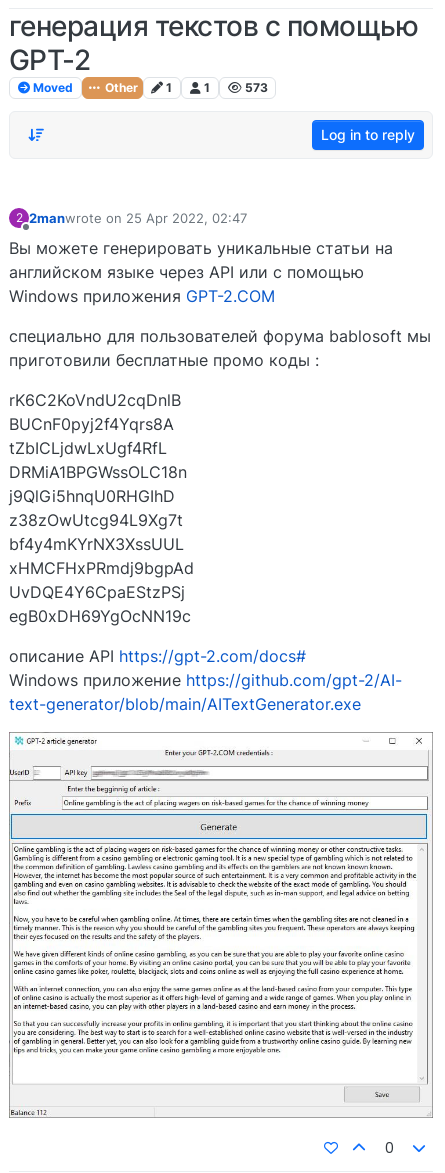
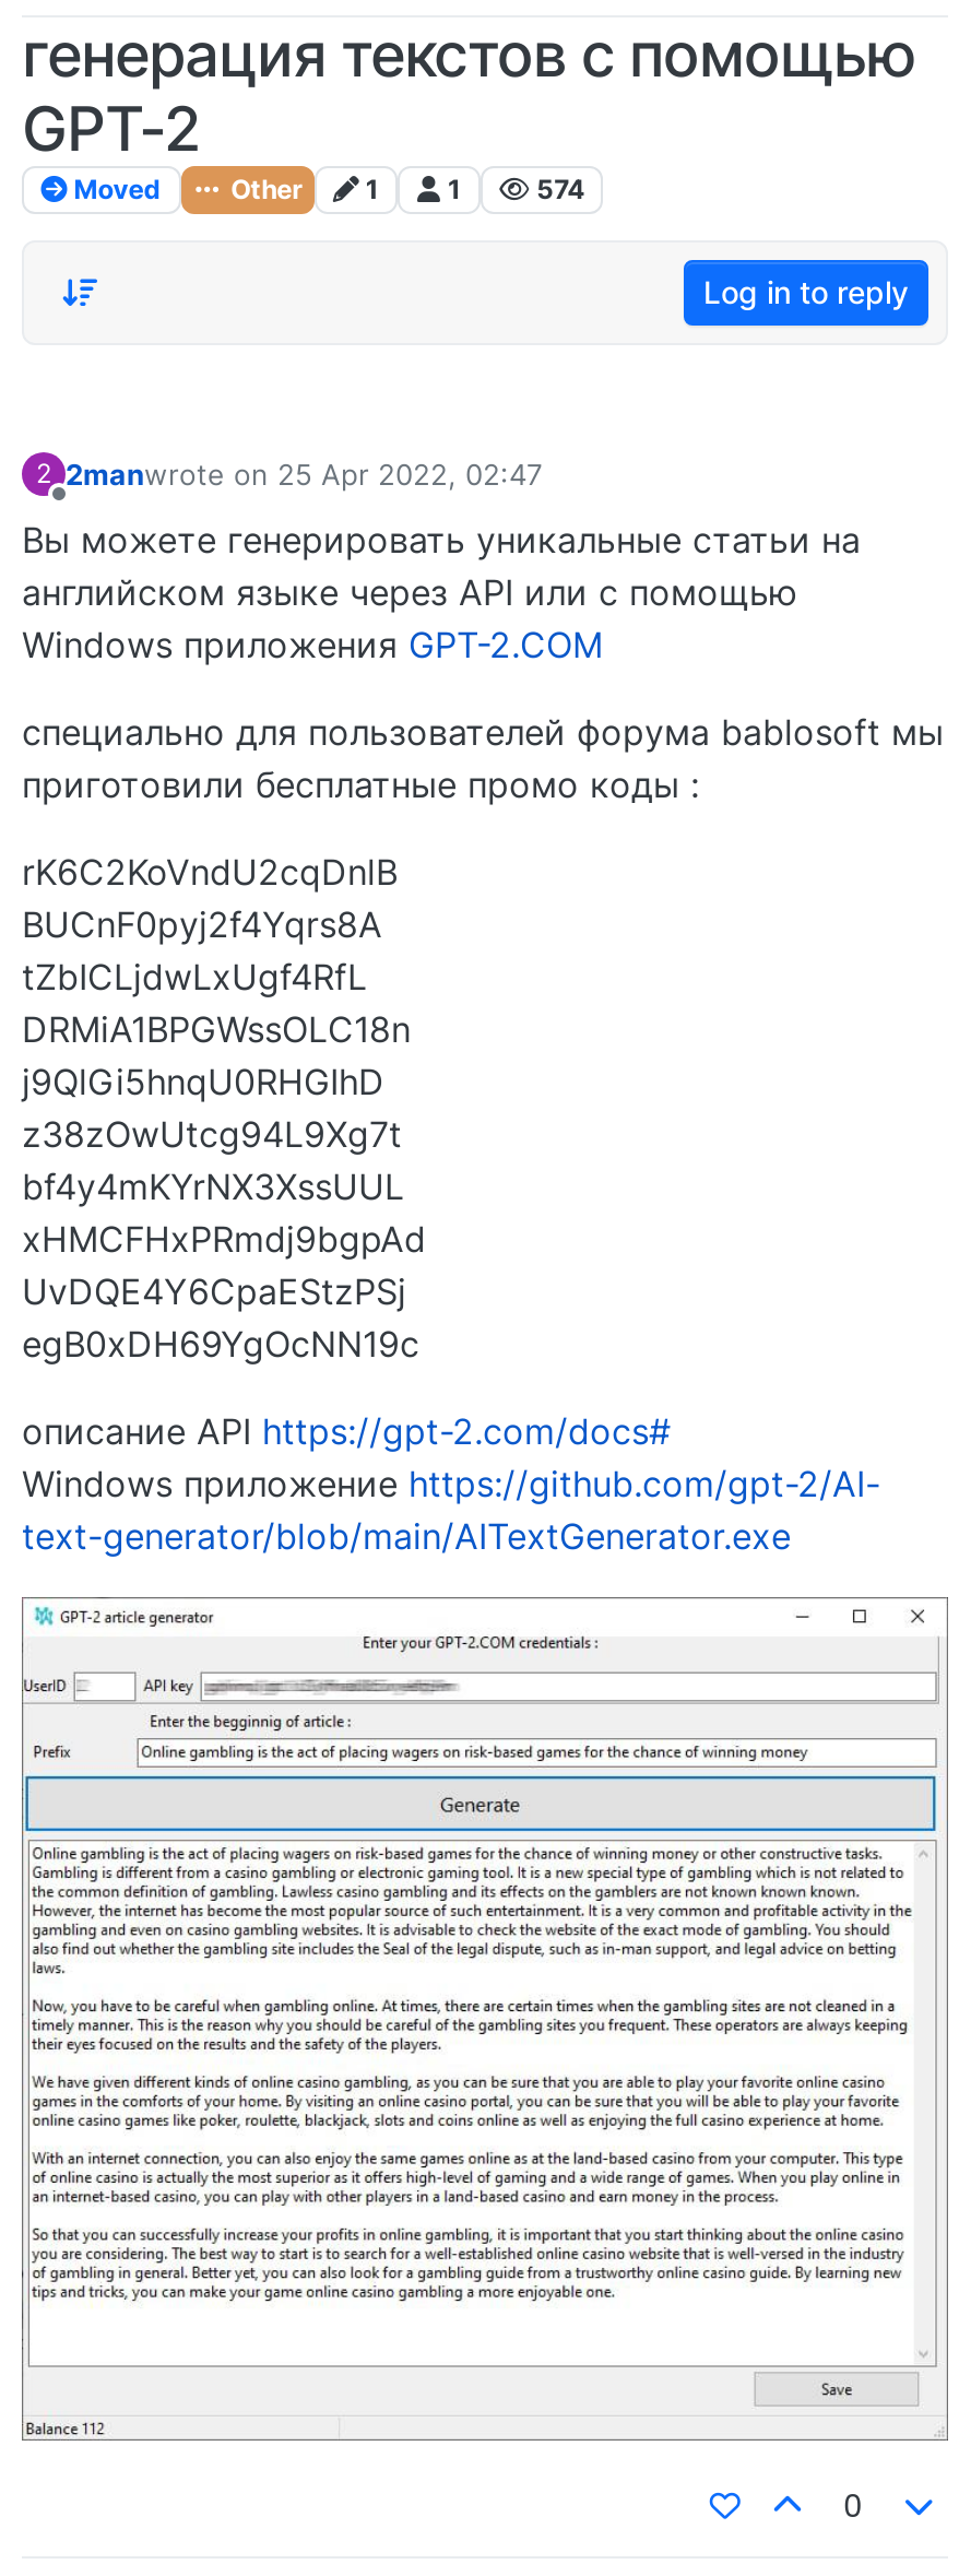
[245,80,268,95] 573 -> [537,173,585,206] 574

